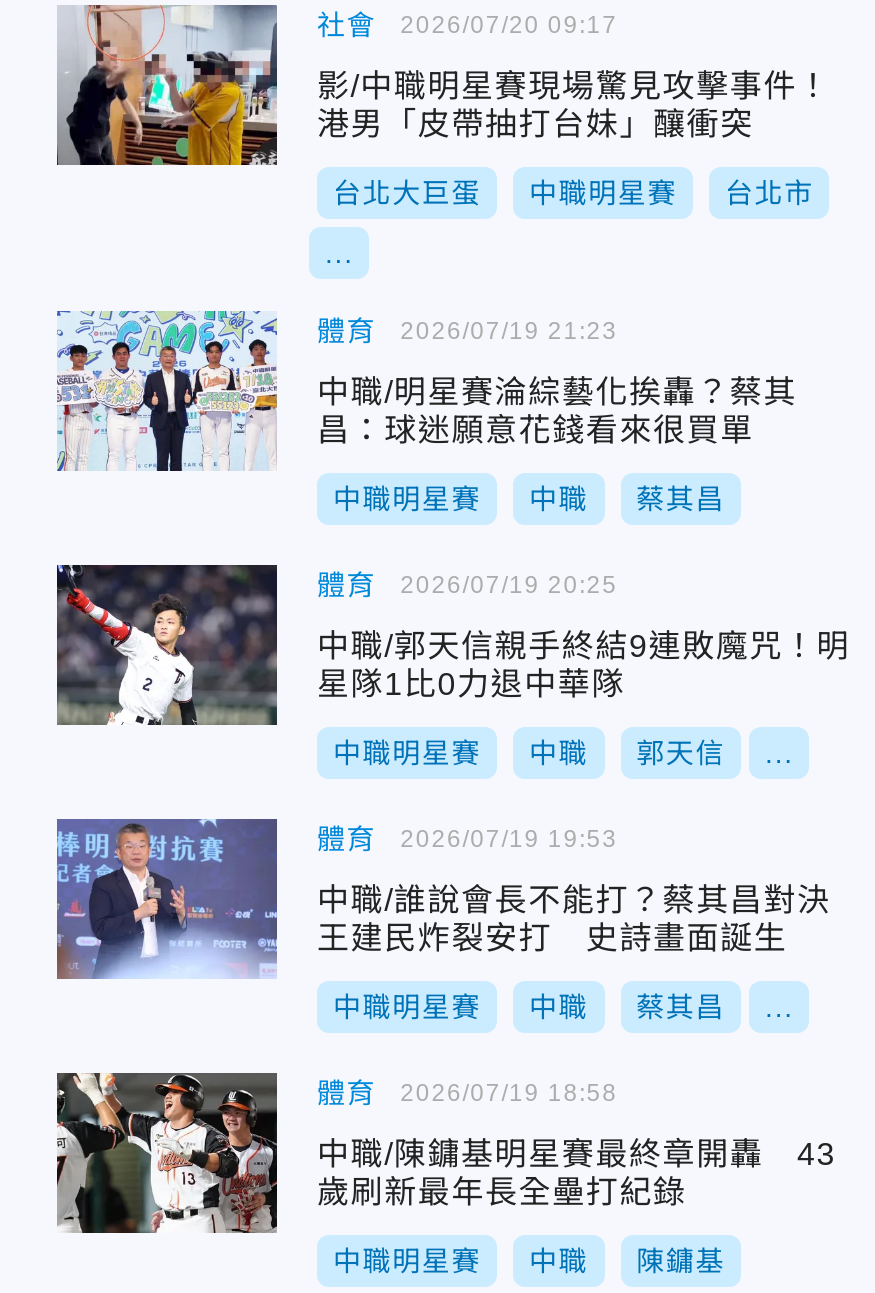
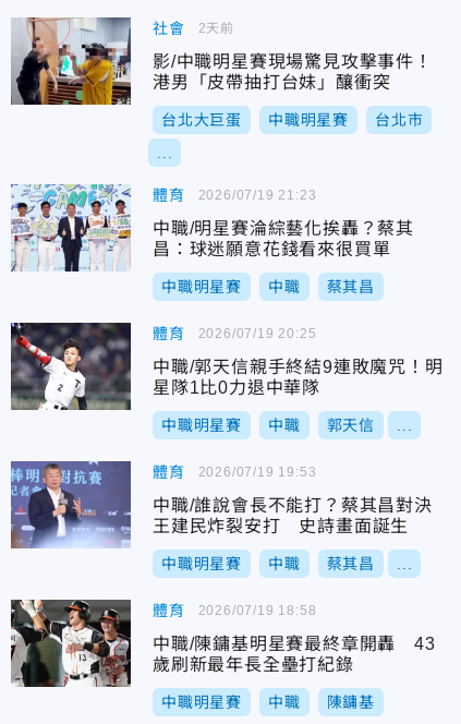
[317,9,618,41] 社會 2026/07/20 09:17 -> [153,20,234,37] 社會 2天前

